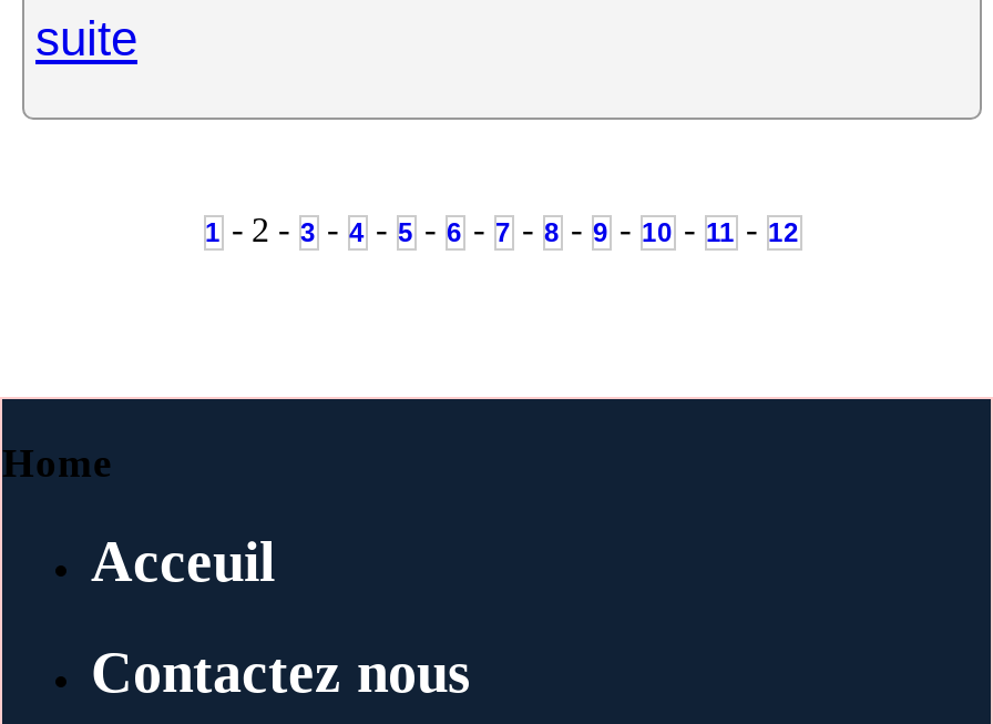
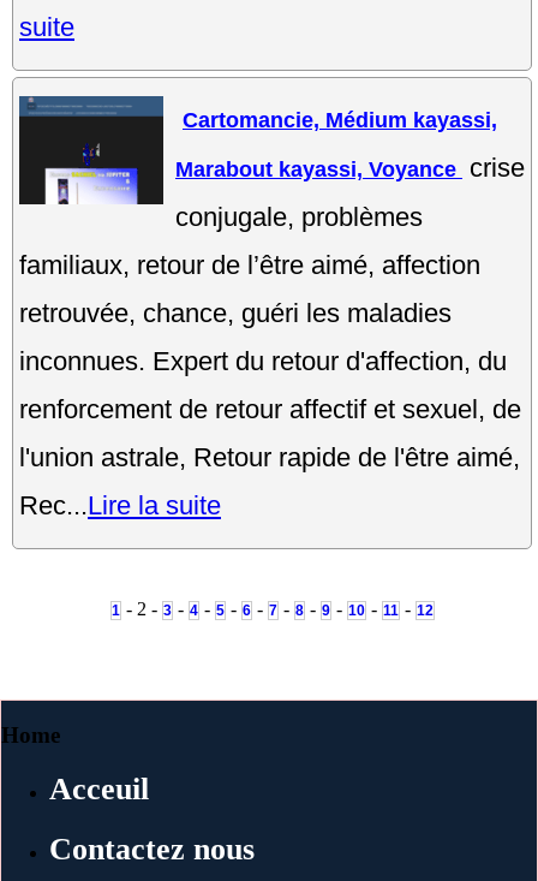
none -> [18,95,525,520] [image] | Cartomancie, Médium kayassi, | Marabout kayassi, Voyance crise | conjugale, problèmes | familiaux, retour de l’être aimé, affection | retrouvée, chance, guéri les maladies | inconnues. Expert du retour d'affection, du | renforcement de retour affectif et sexuel, de | l'union astrale, Retour rapide de l'être aimé, | Rec...Lire la suite

